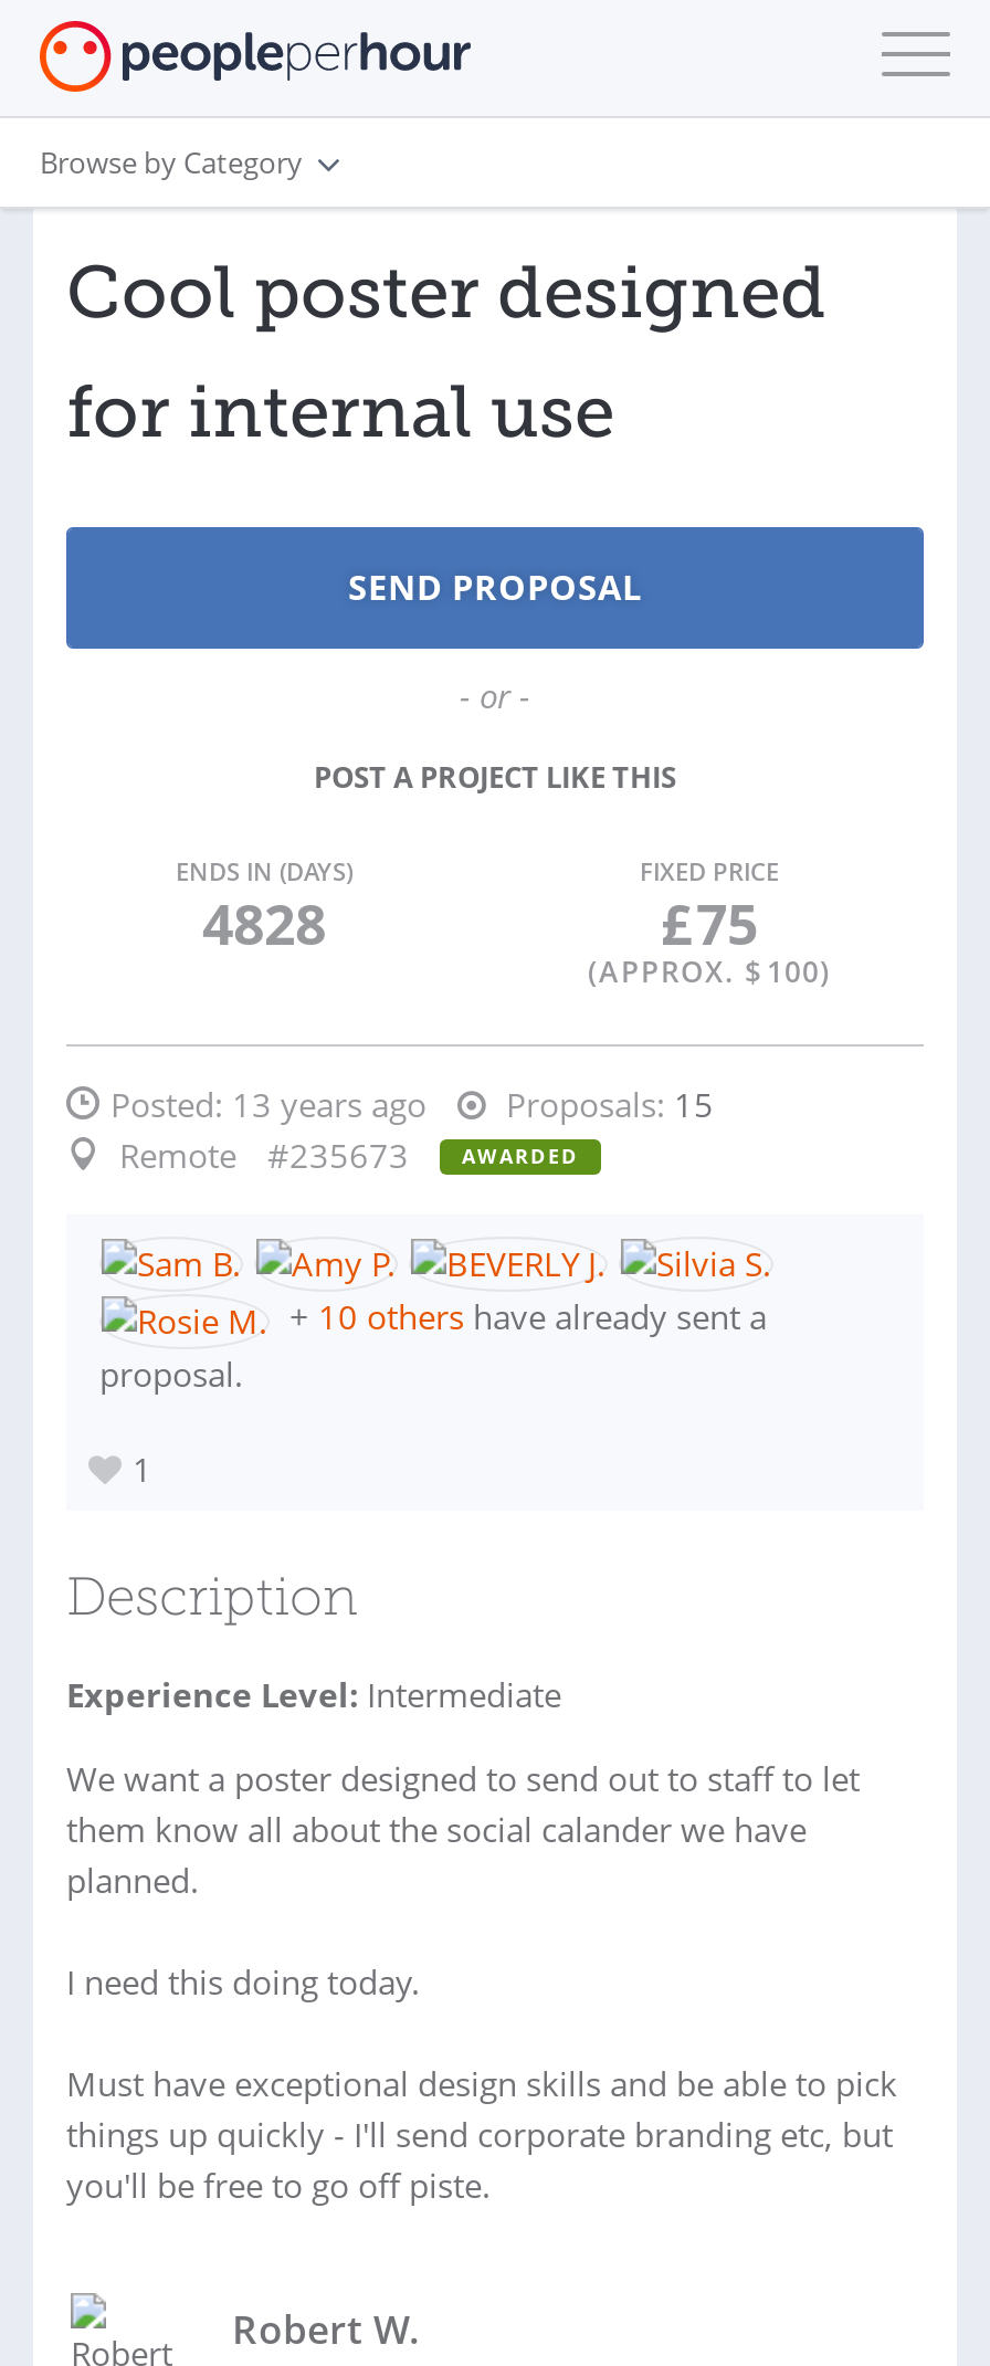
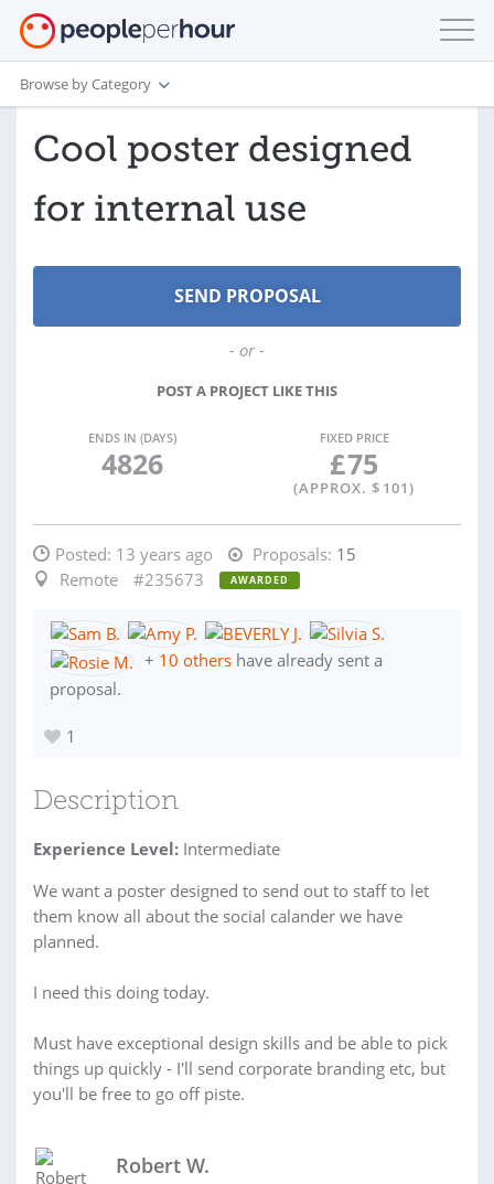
[202,885,326,960] 4828 -> [101,445,163,482] 4826
[588,951,831,991] (APPROX. $ 100) -> [293,478,415,498] (APPROX. $ 101)

